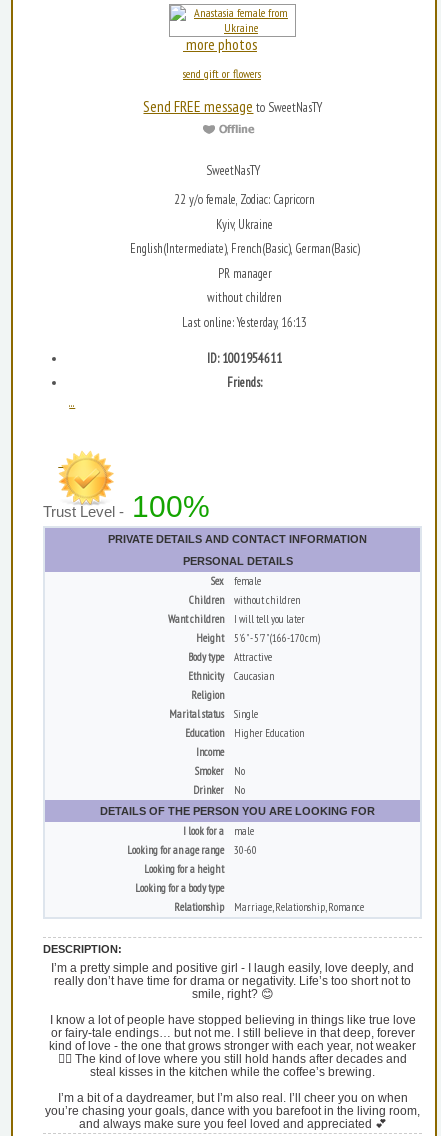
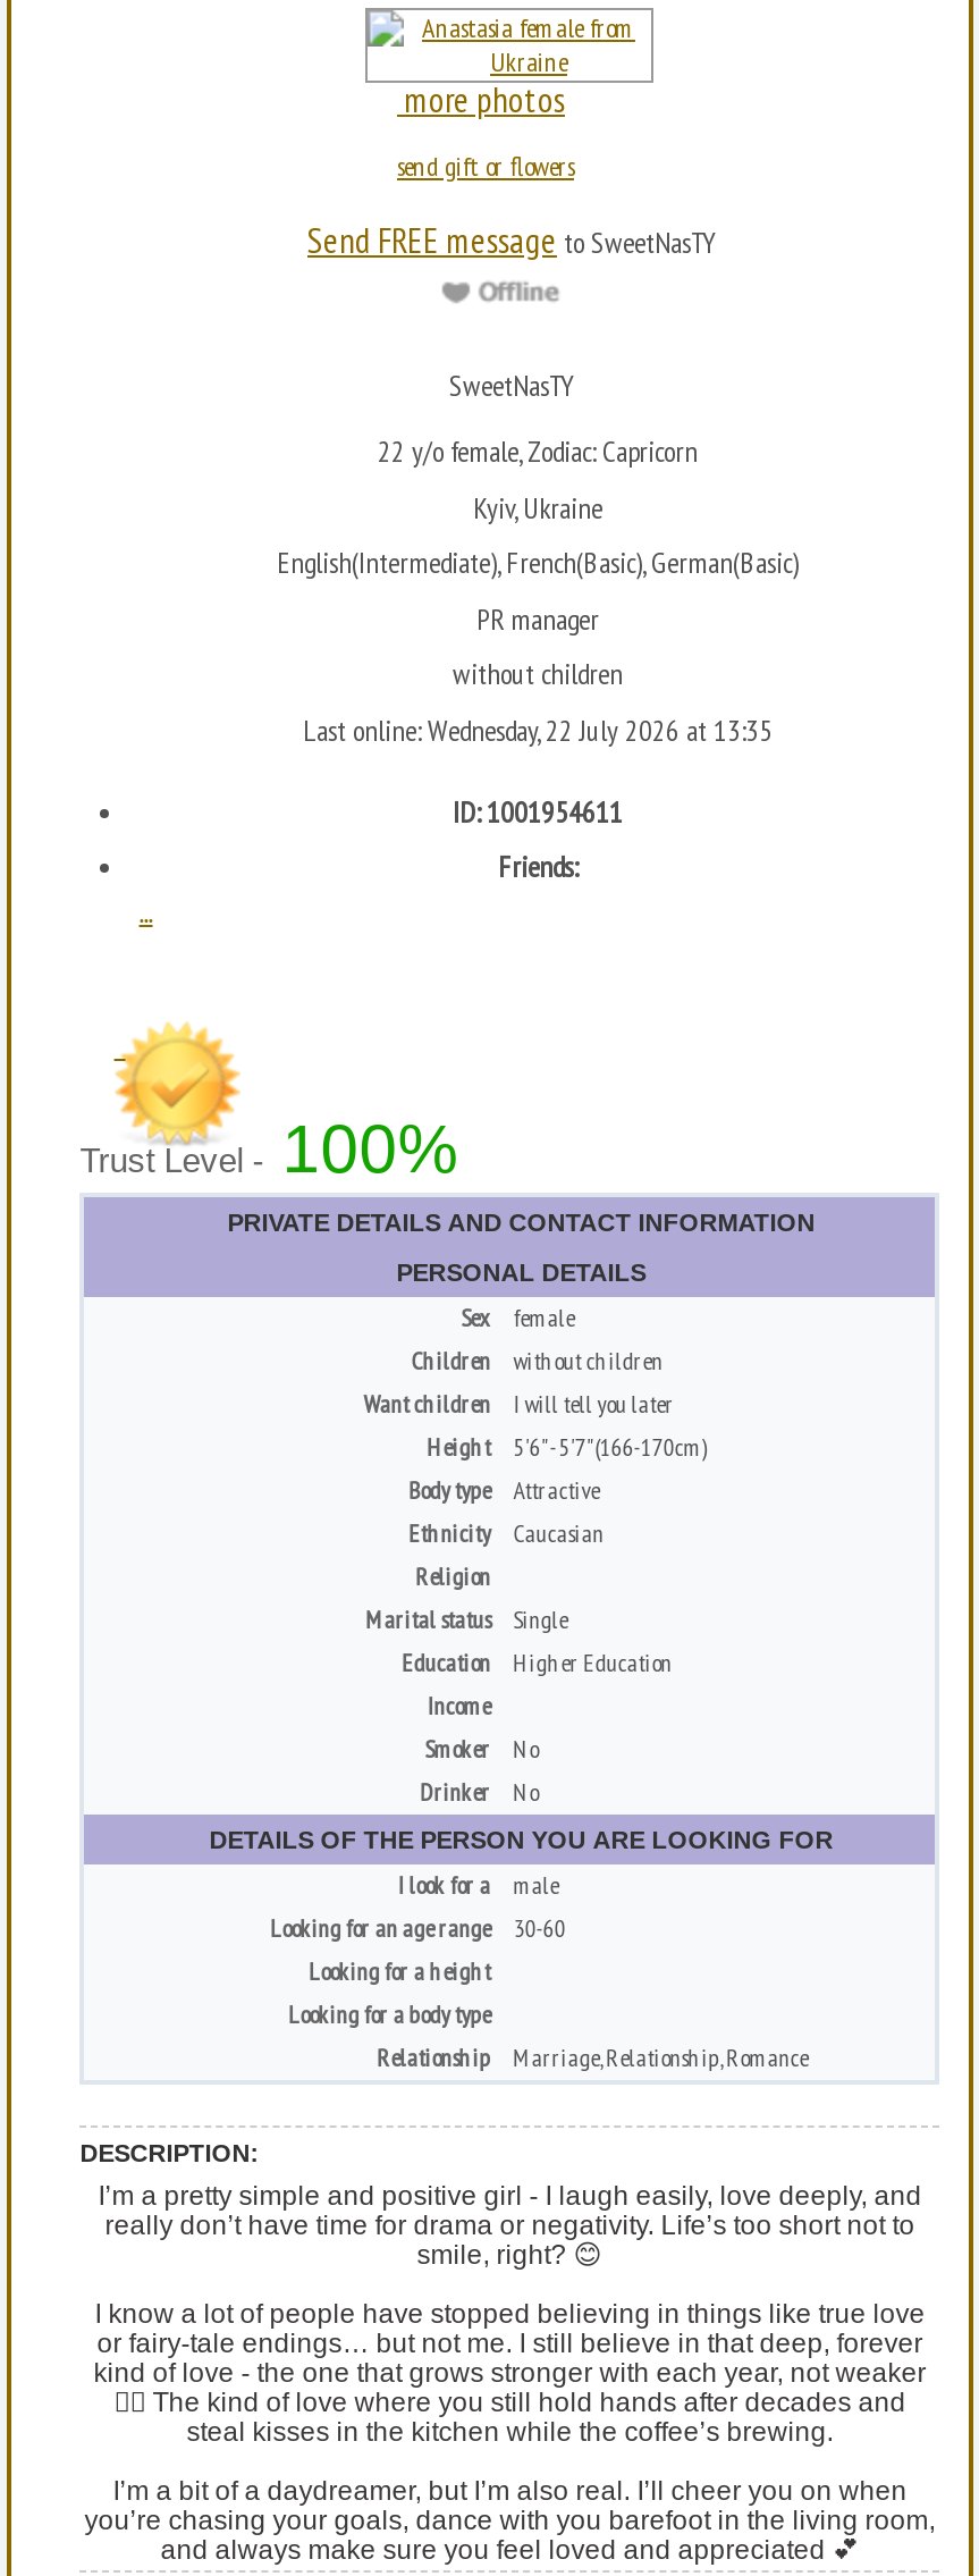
[182,313,307,330] Last online: Yesterday, 16:13 -> [303,710,773,749] Last online: Wednesday, 22 July 2026 at 13:35

